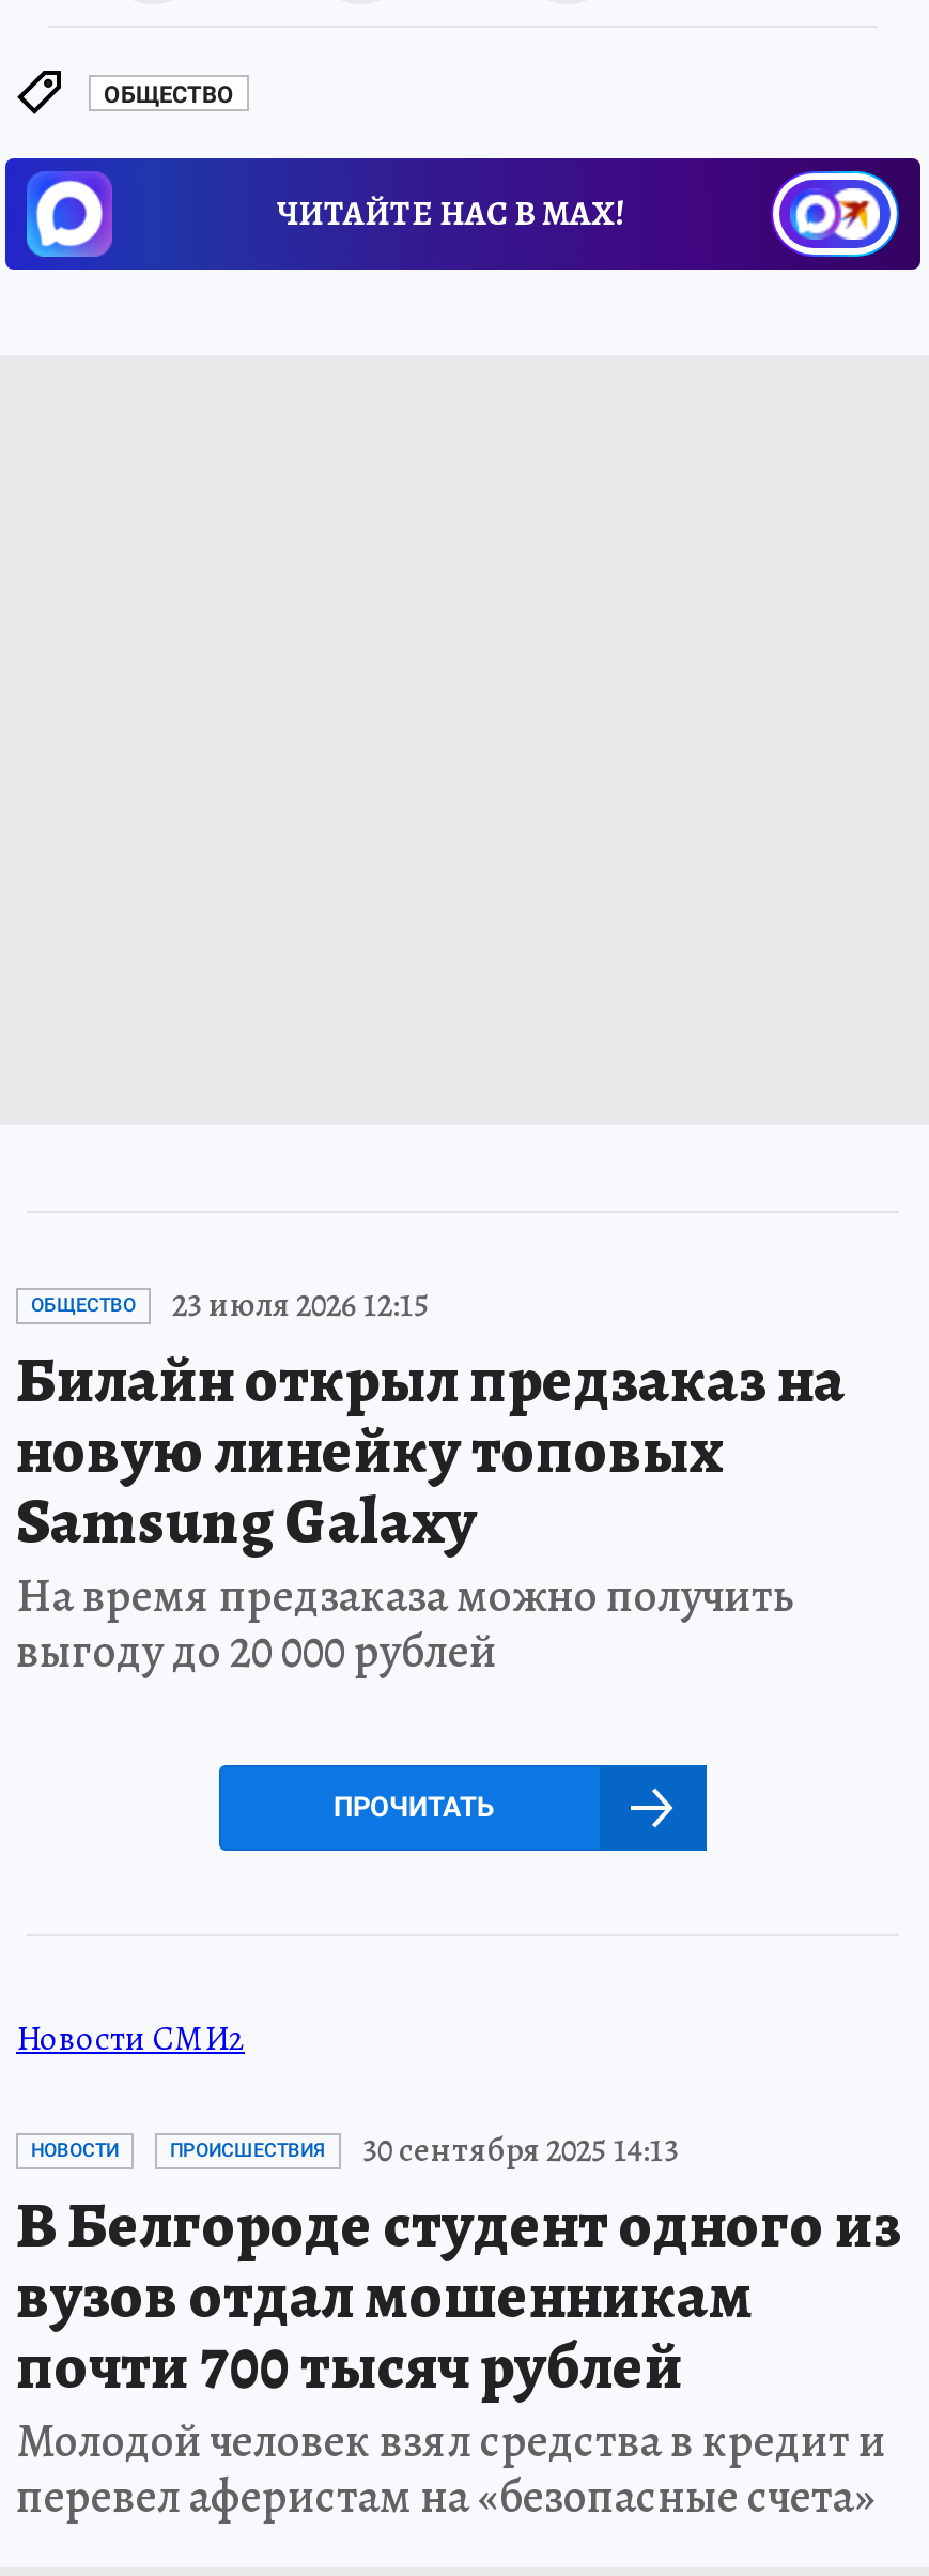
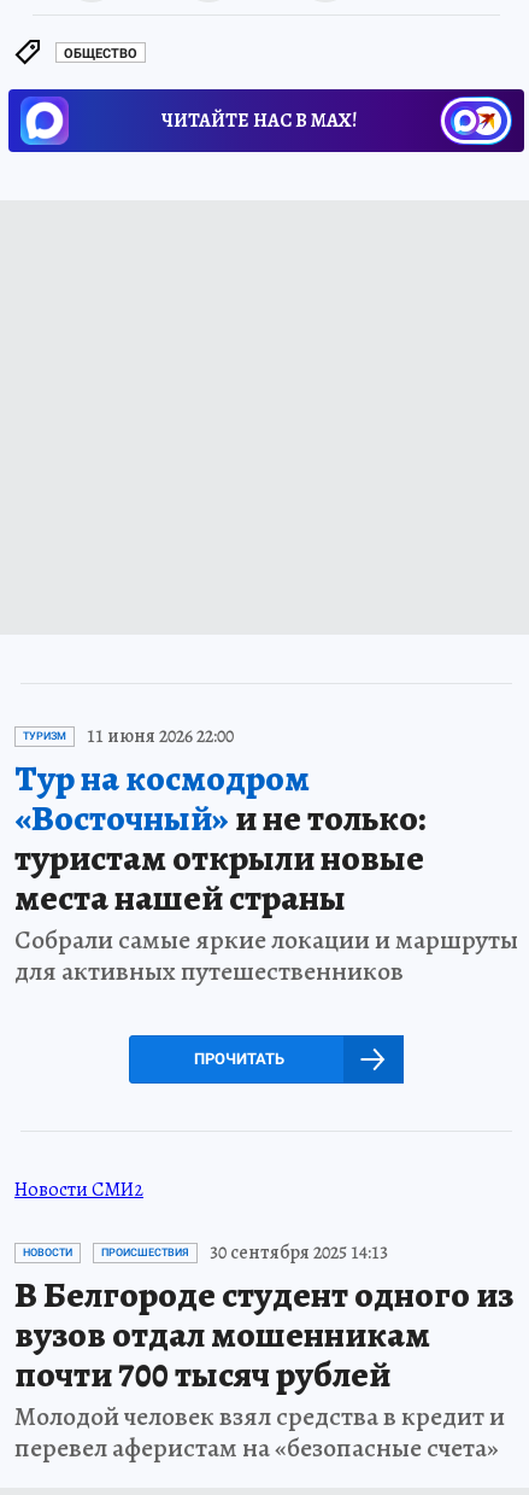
[16,1282,846,1684] ОБЩЕСТВО | 23 июля 2026 12:15 | Билайн открыл предзаказ на | новую линейку топовых | Samsung Galaxy | На время предзаказа можно получить | выгоду до 20 000 рублей -> [14,723,518,989] ТУРИЗМ | 11 июня 2026 22:00 | Тур на космодром | «Восточный»и не только: | туристам открыли новые | места нашей страны | Собрали самые яркие локации и маршруты | для активных путешественников

